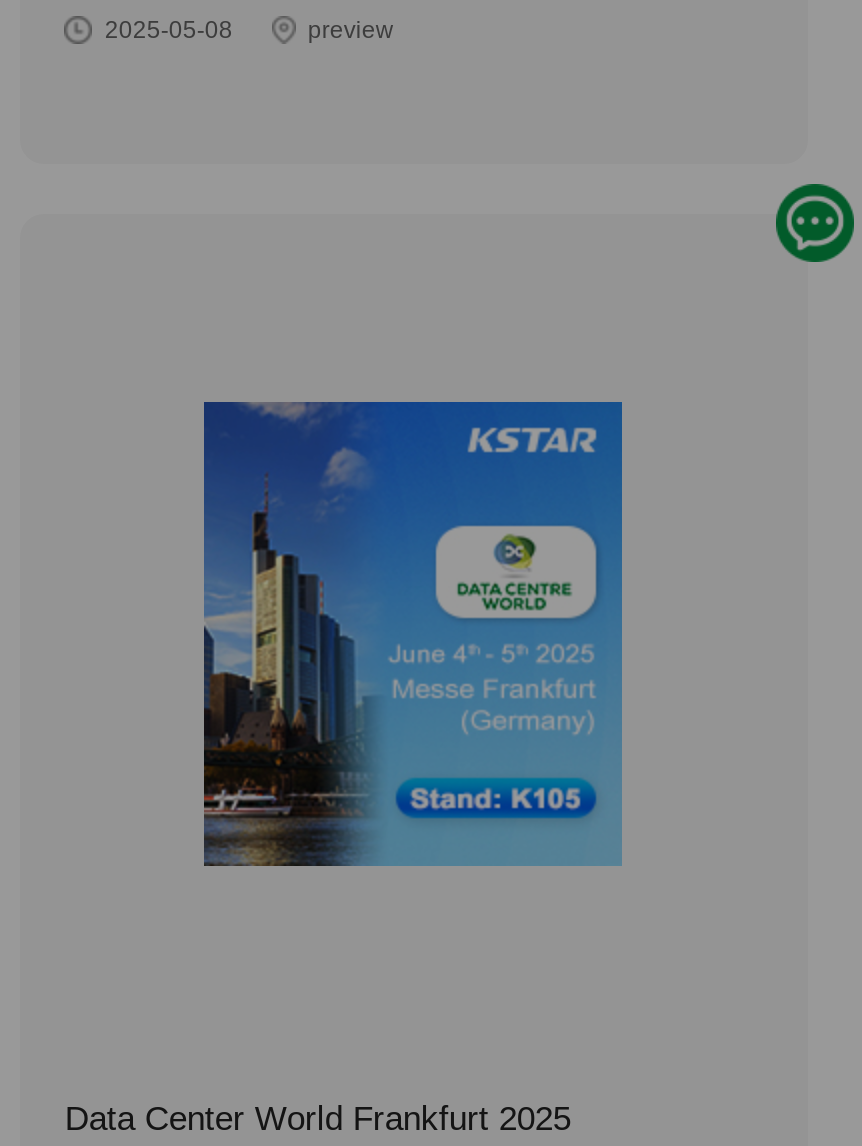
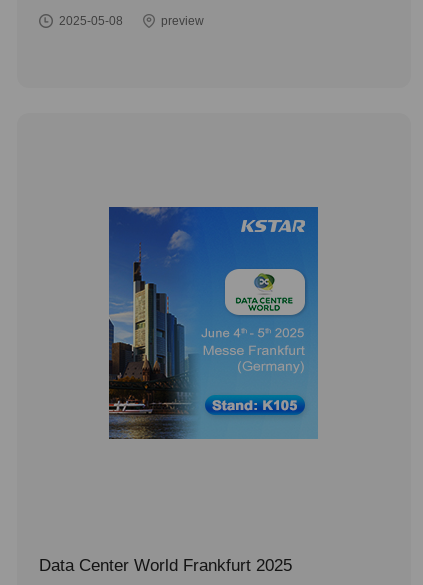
[774,182,856,264] [image] -> none

